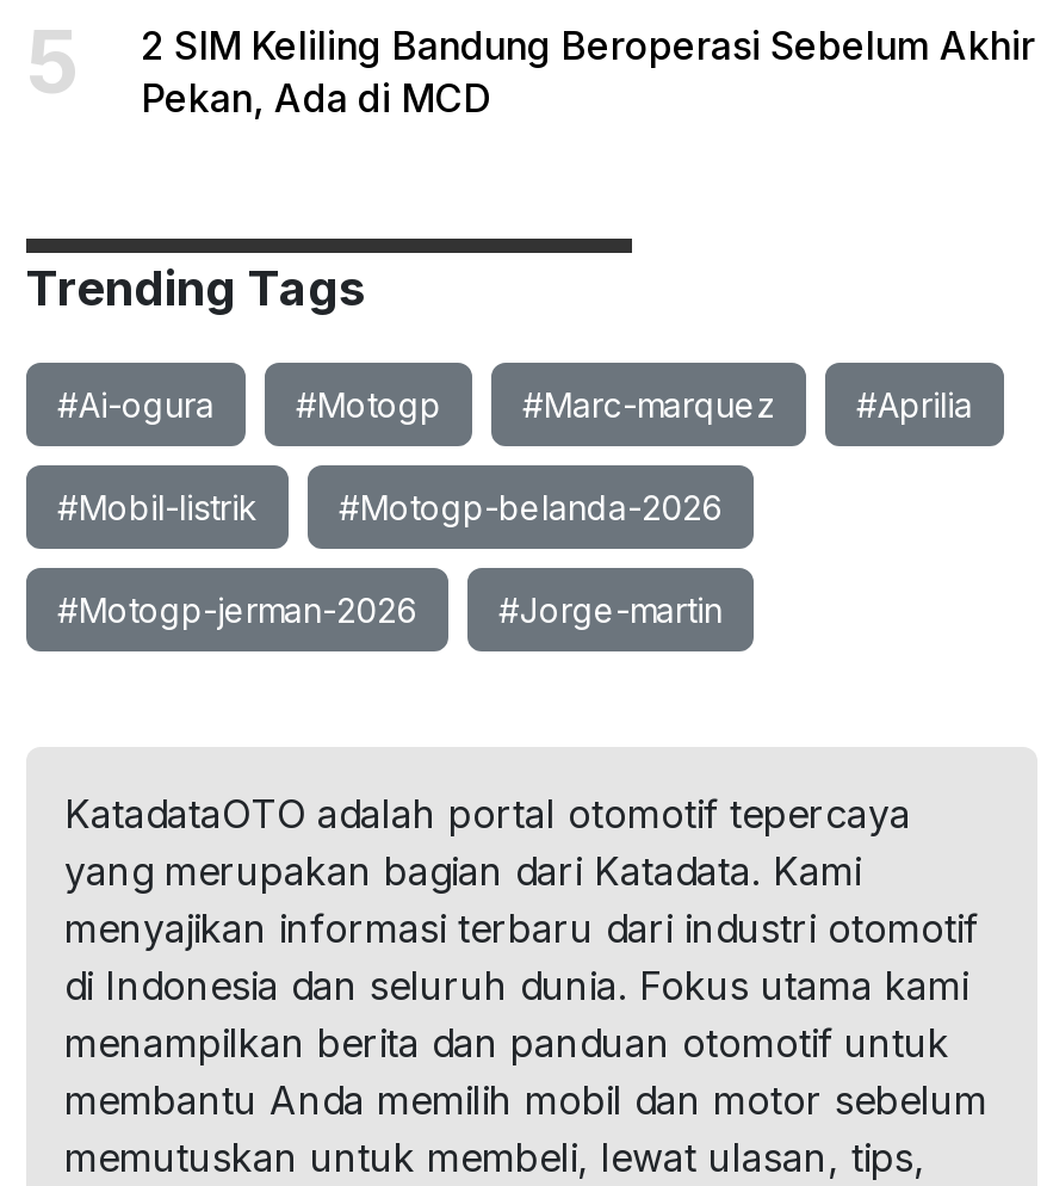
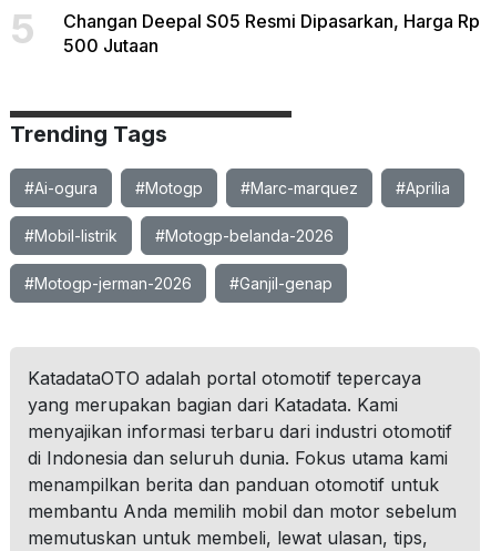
[141,21,1035,122] 2 SIM Keliling Bandung Beroperasi Sebelum Akhir | Pekan, Ada di MCD -> [63,10,480,57] Changan Deepal S05 Resmi Dipasarkan, Harga Rp | 500 Jutaan
[498,589,723,630] #Jorge-martin -> [229,274,333,293] #Ganjil-genap

